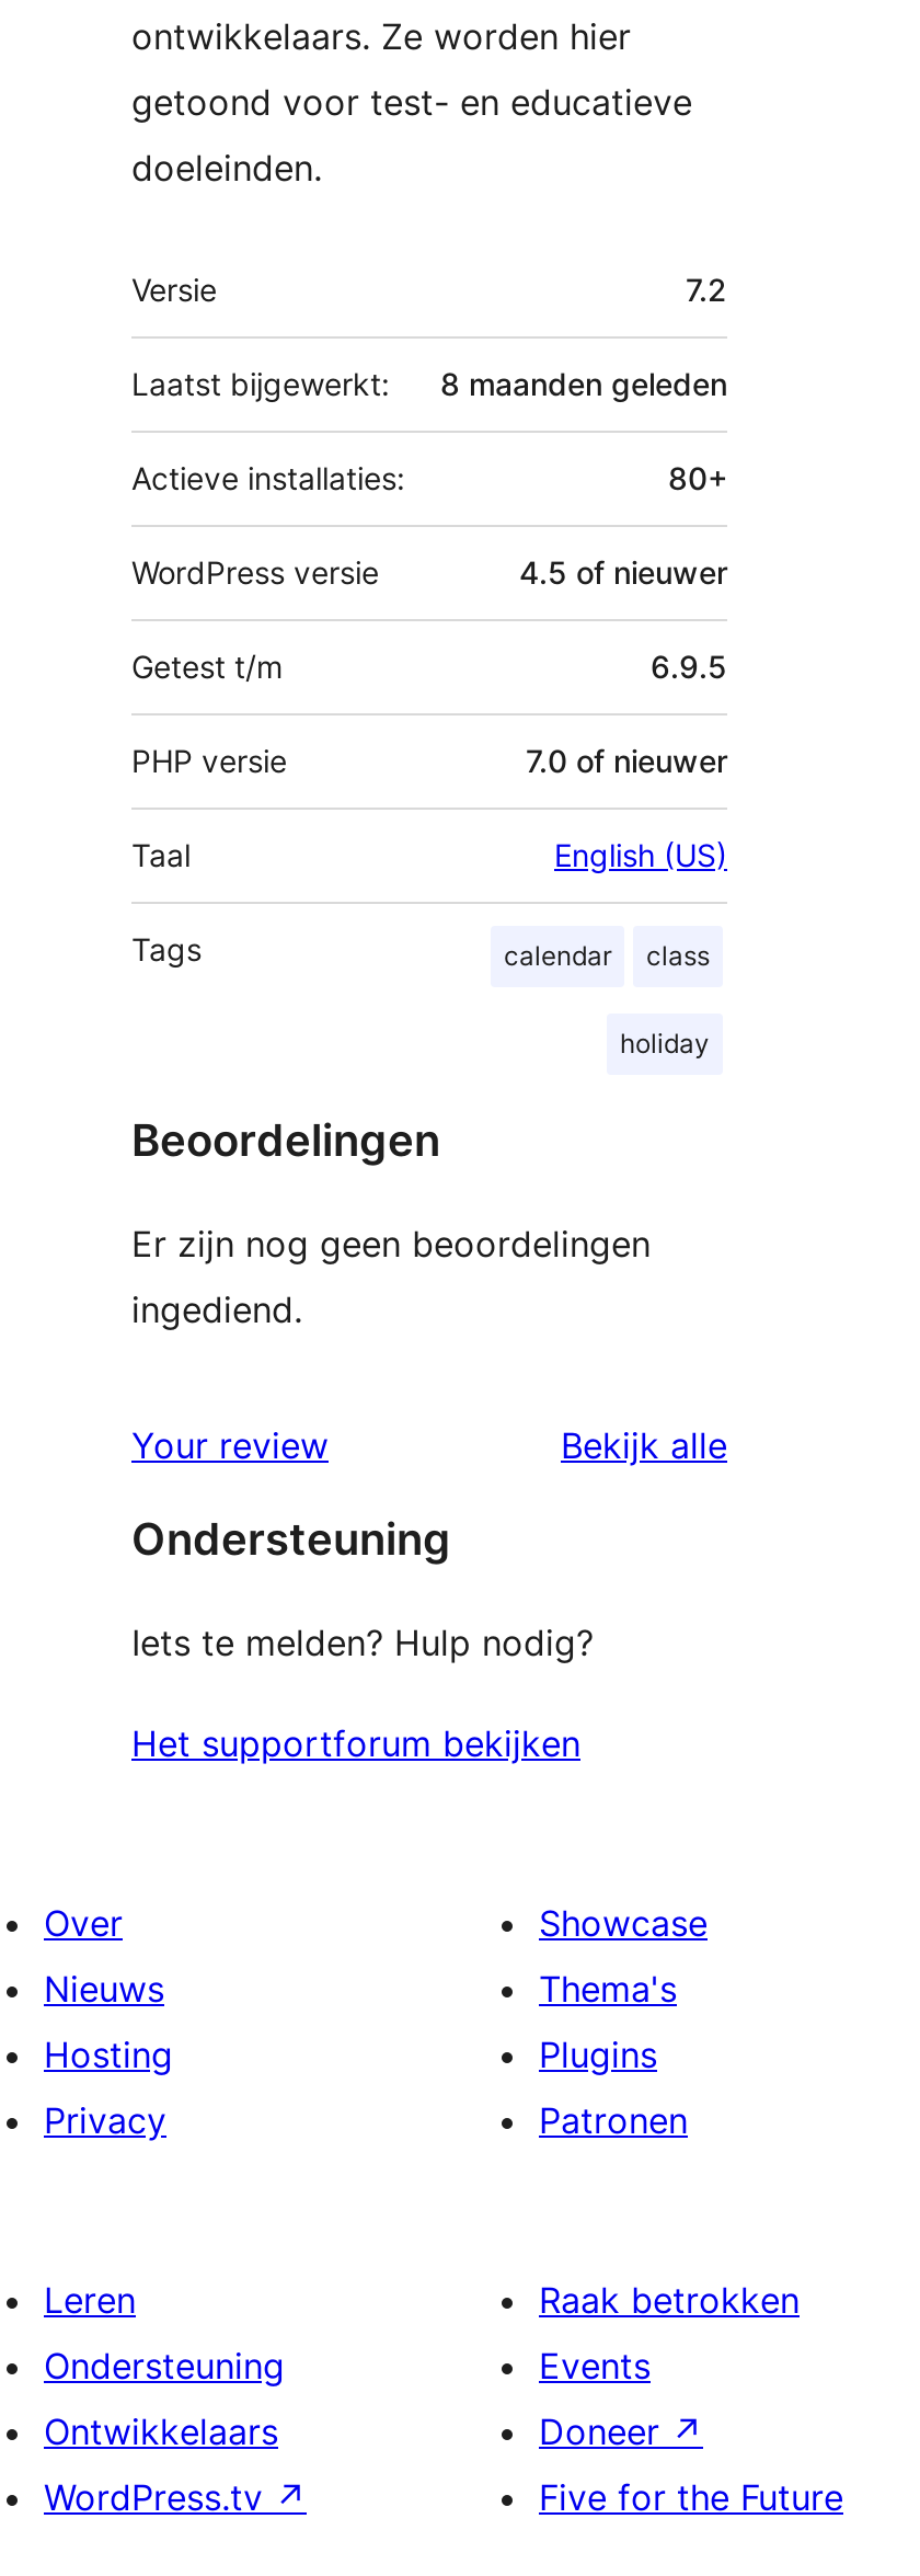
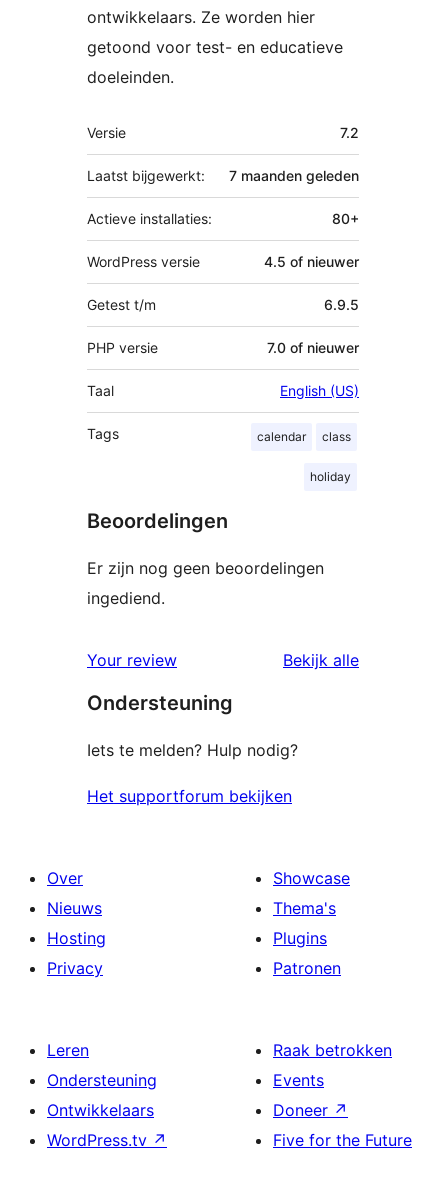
[440,364,727,401] 8 maanden geleden -> [229,167,359,184] 7 maanden geleden

